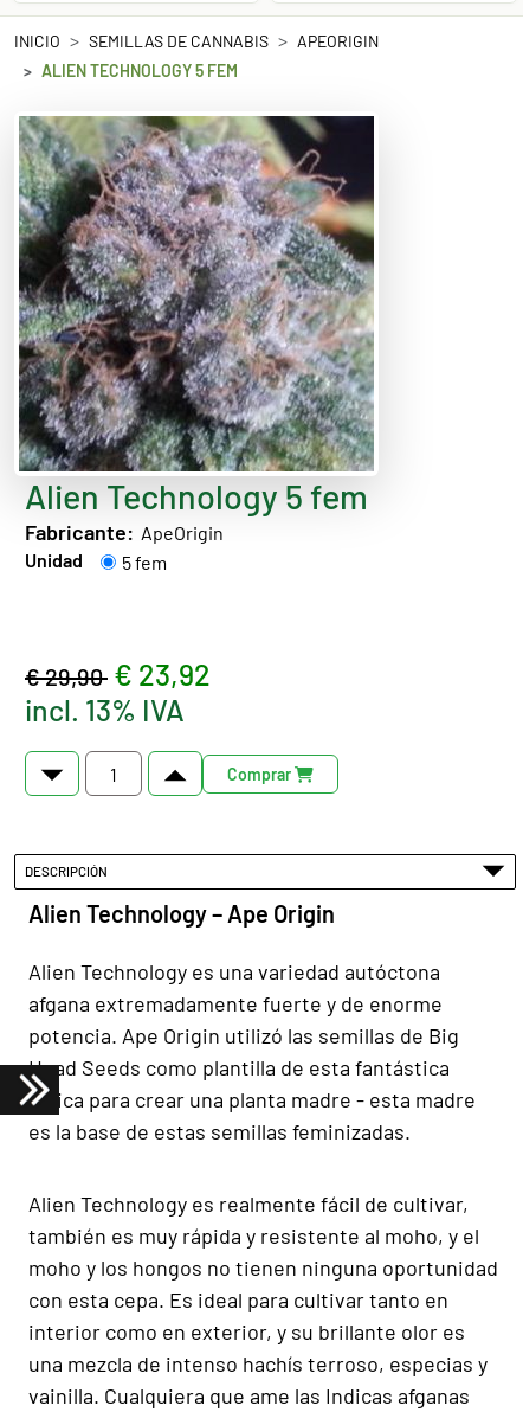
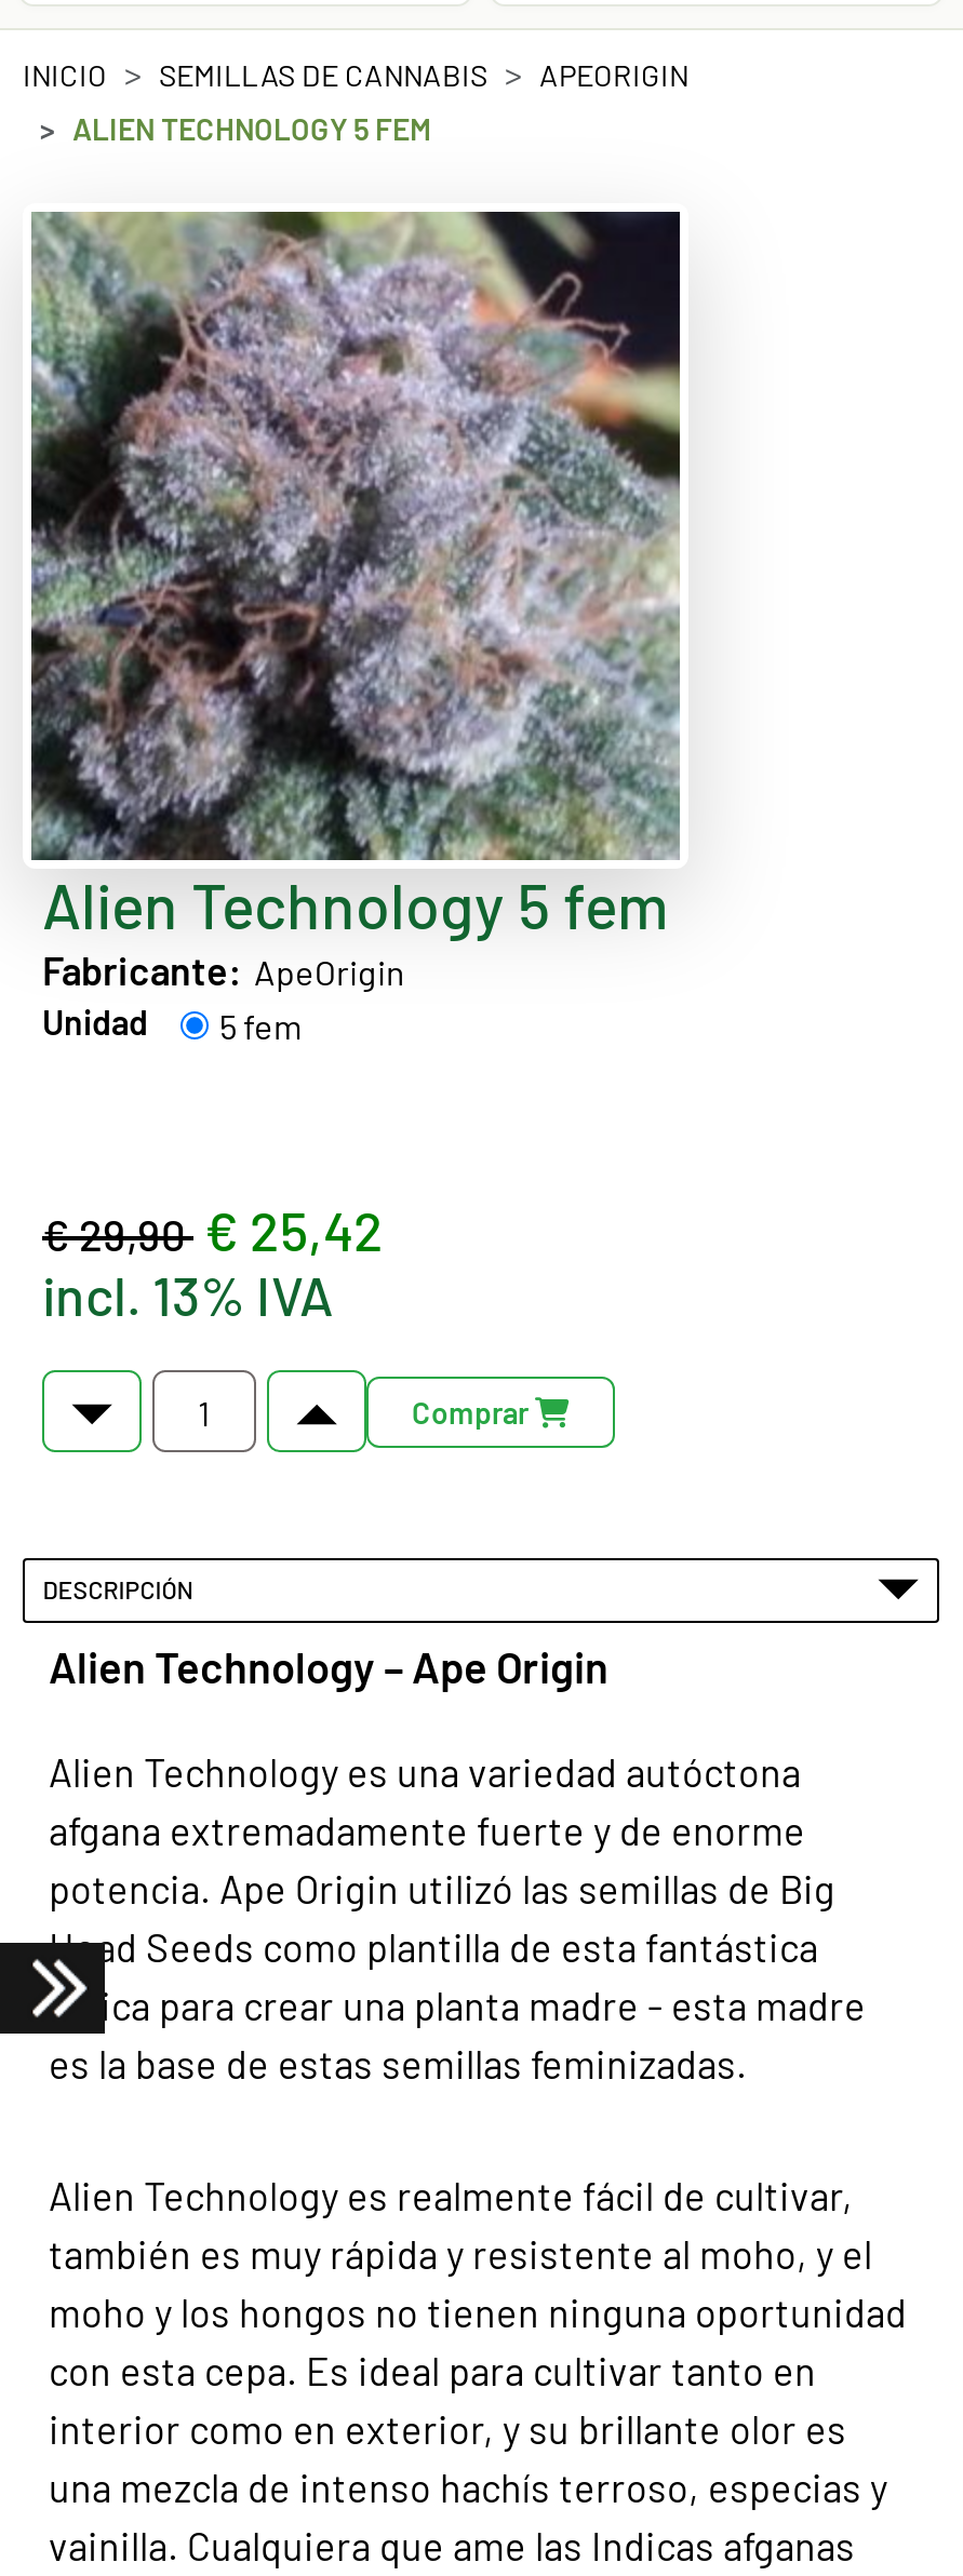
[25,656,211,692] € 29,90 € 23,92 -> [42,1197,384,1262] € 29,90 € 25,42

